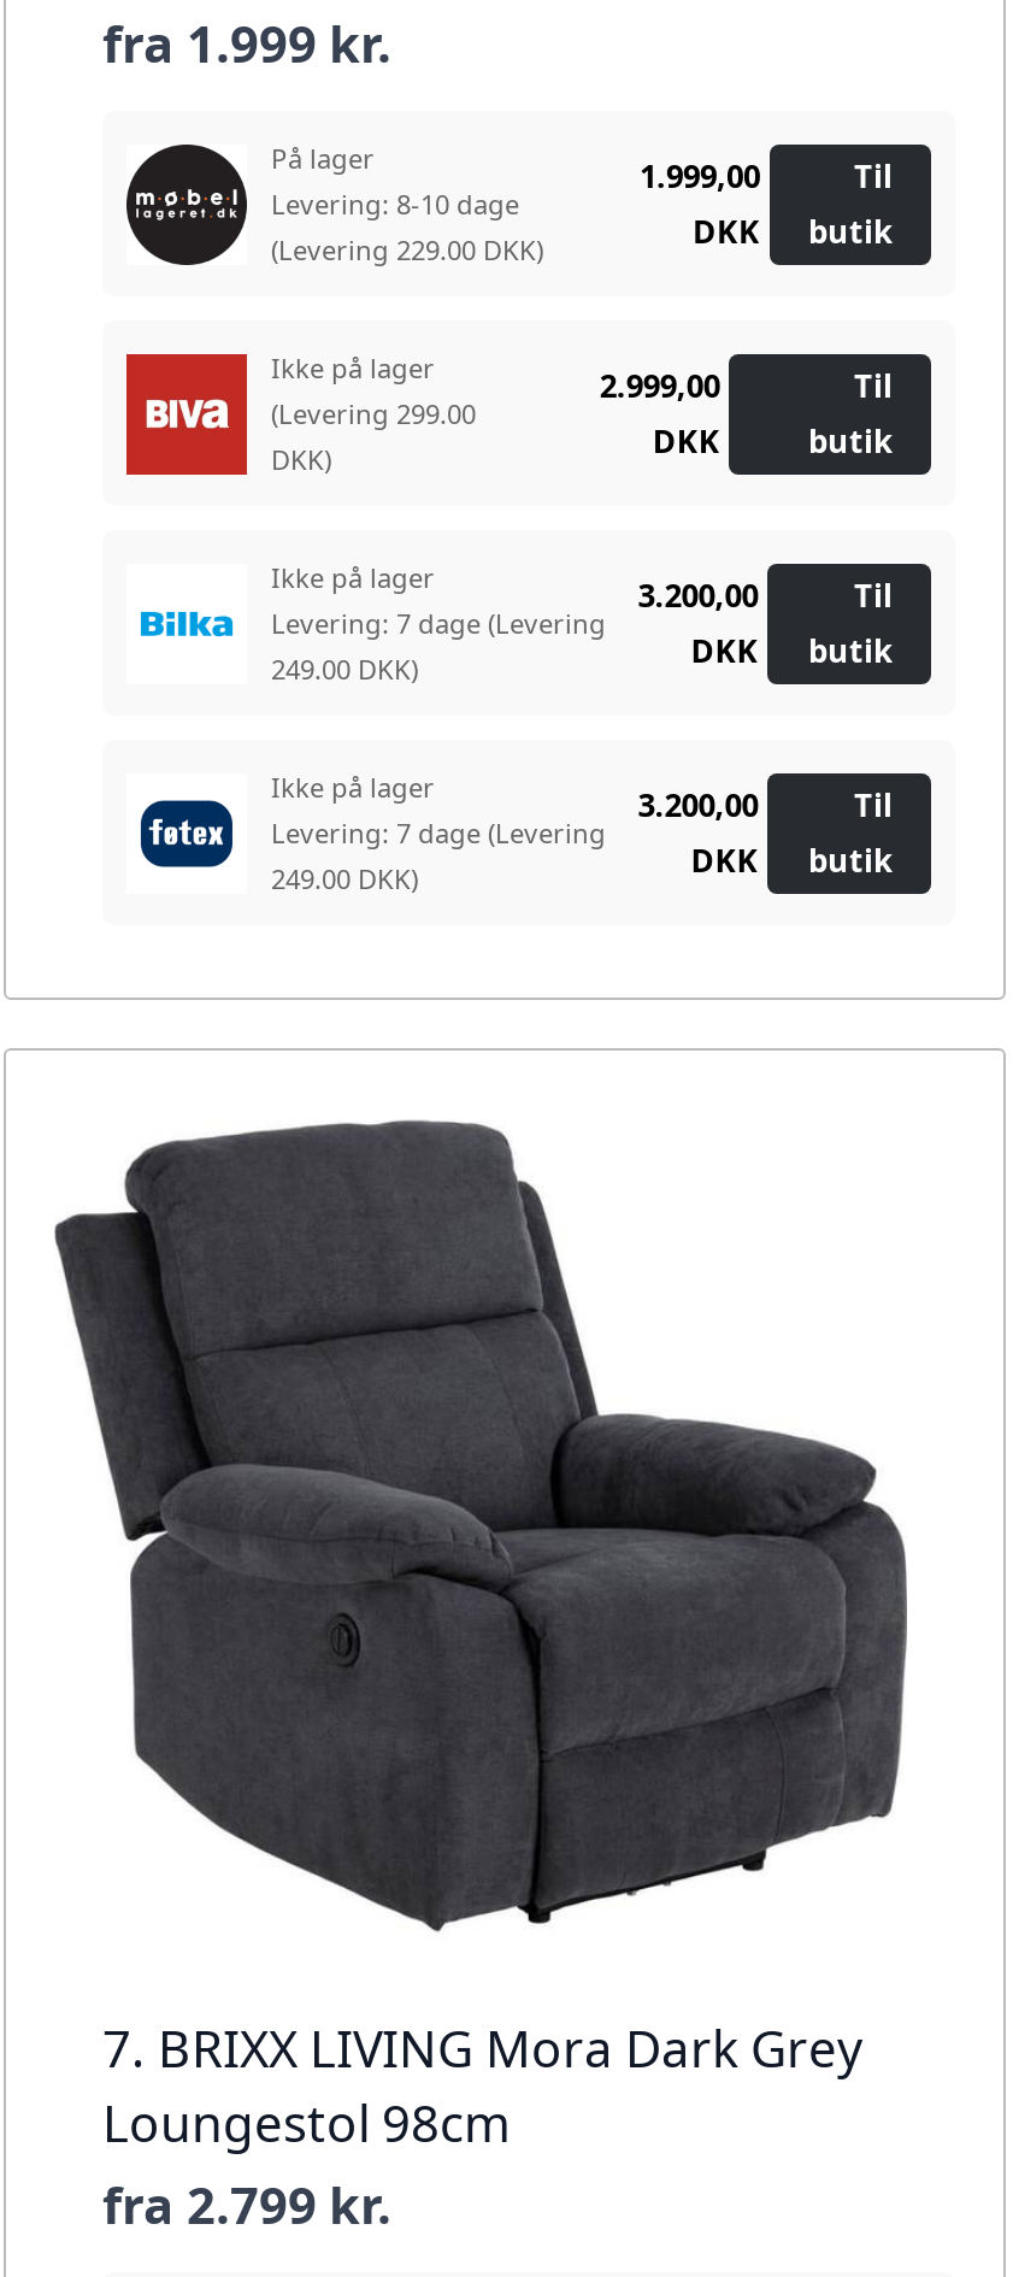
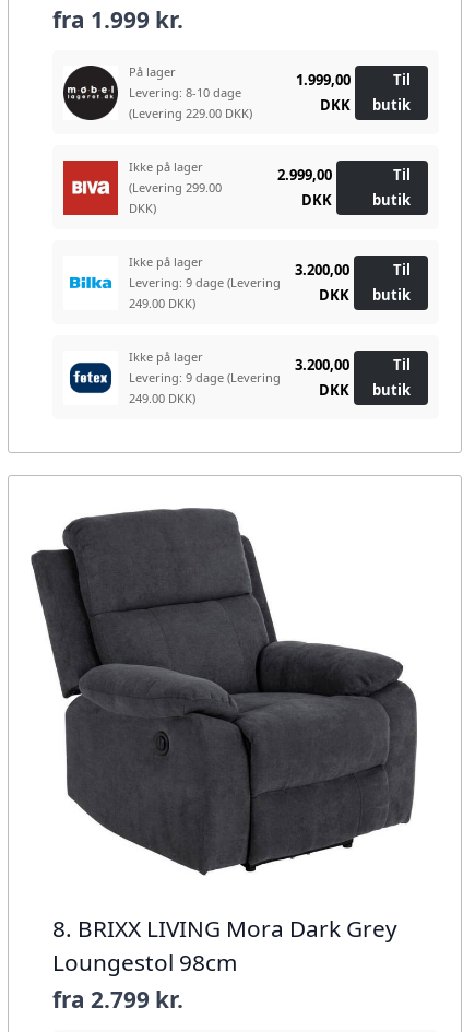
[271,605,606,641] Levering: 7 dage (Levering -> [129,274,281,291] Levering: 9 dage (Levering
[271,815,606,851] Levering: 7 dage (Levering -> [129,369,281,386] Levering: 9 dage (Levering
[102,2015,864,2082] 7. BRIXX LIVING Mora Dark Grey -> [52,913,397,944] 8. BRIXX LIVING Mora Dark Grey

